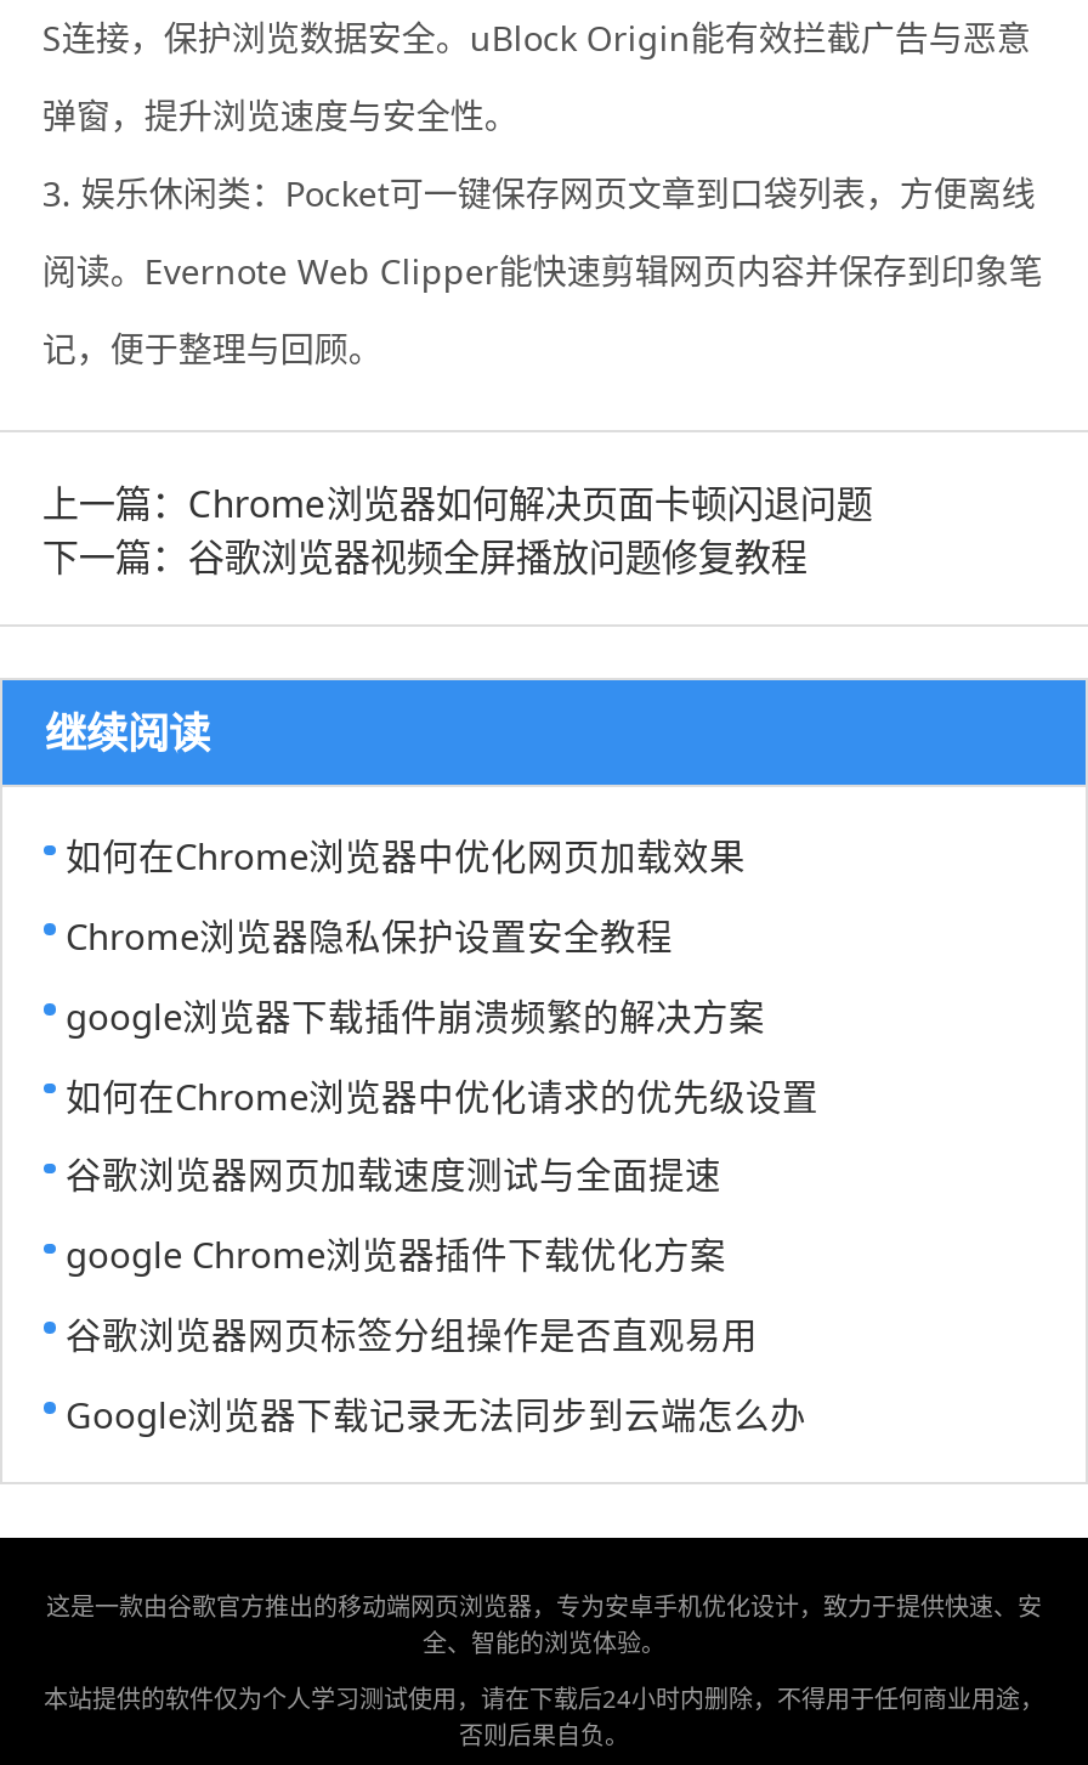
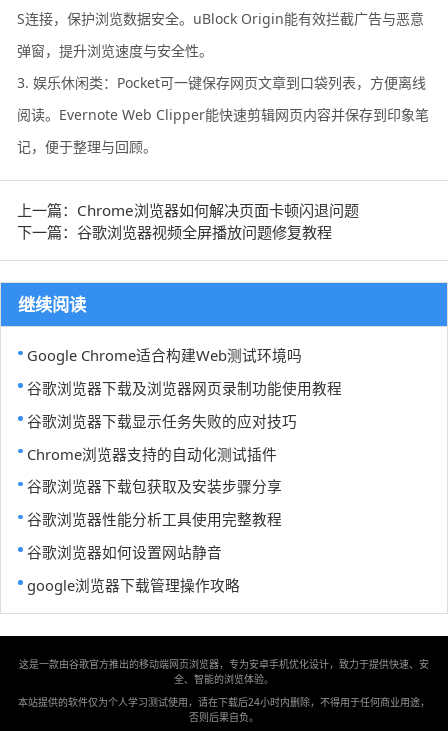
[66,831,746,880] 如何在Chrome浏览器中优化网页加载效果 -> [27,345,302,365] Google Chrome适合构建Web测试环境吗
[66,911,673,959] Chrome浏览器隐私保护设置安全教程 -> [27,378,342,398] 谷歌浏览器下载及浏览器网页录制功能使用教程
[66,990,765,1039] google浏览器下载插件崩溃频繁的解决方案 -> [27,411,297,431] 谷歌浏览器下载显示任务失败的应对技巧
[66,1070,818,1119] 如何在Chrome浏览器中优化请求的优先级设置 -> [27,443,277,463] Chrome浏览器支持的自动化测试插件
[66,1150,721,1198] 谷歌浏览器网页加载速度测试与全面提速 -> [27,476,282,496] 谷歌浏览器下载包获取及安装步骤分享
[66,1230,726,1278] google Chrome浏览器插件下载优化方案 -> [27,509,282,529] 谷歌浏览器性能分析工具使用完整教程
[66,1309,758,1358] 谷歌浏览器网页标签分组操作是否直观易用 -> [27,542,222,562] 谷歌浏览器如何设置网站静音
[66,1389,806,1438] Google浏览器下载记录无法同步到云端怎么办 -> [27,575,240,595] google浏览器下载管理操作攻略

